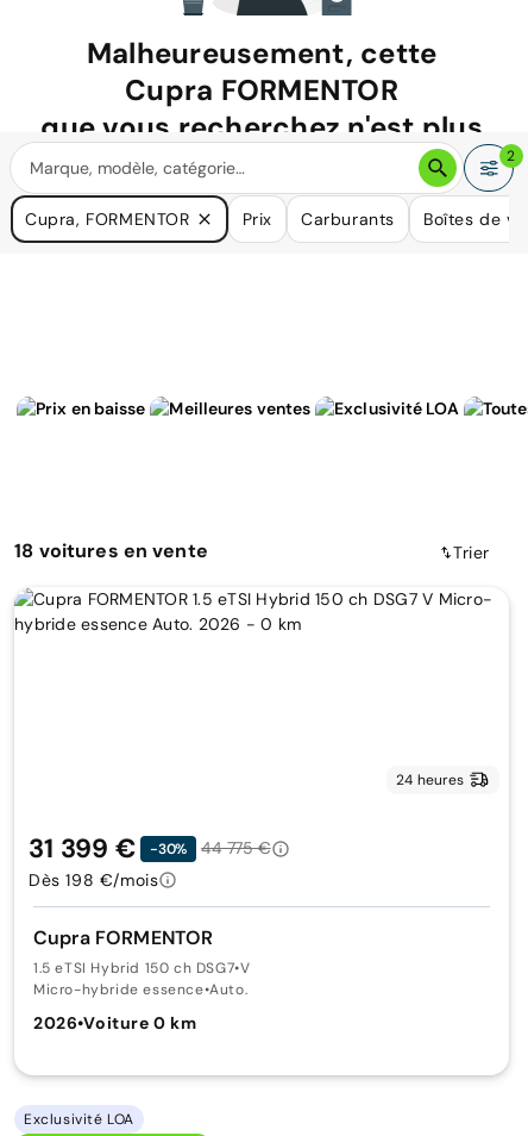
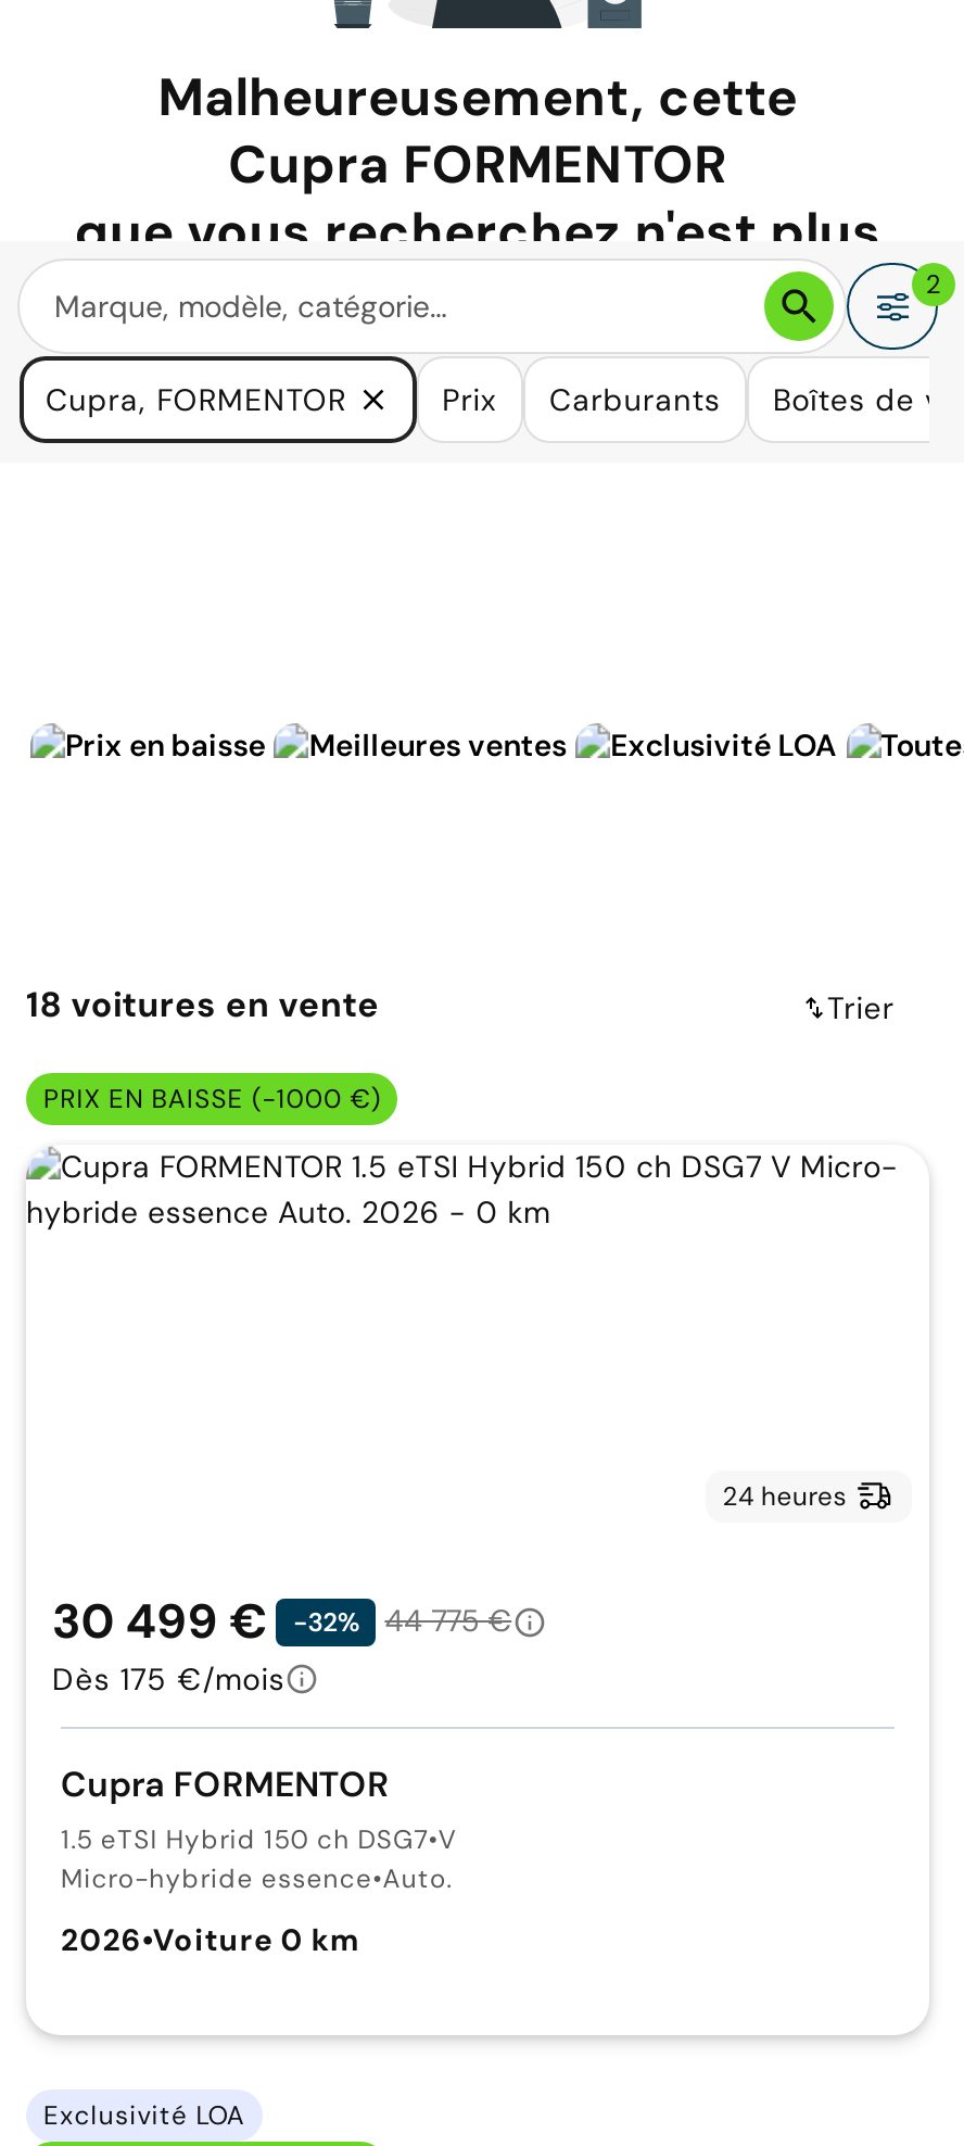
none -> [43,1081,381,1116] PRIX EN BAISSE (-1000 €)
[29,831,136,865] 31 399 € -> [52,1590,267,1653] 30 499 €
[150,839,187,858] -30% -> [293,1605,359,1639] -32%
[29,869,159,890] Dès 198 €/mois -> [52,1659,285,1698] Dès 175 €/mois

